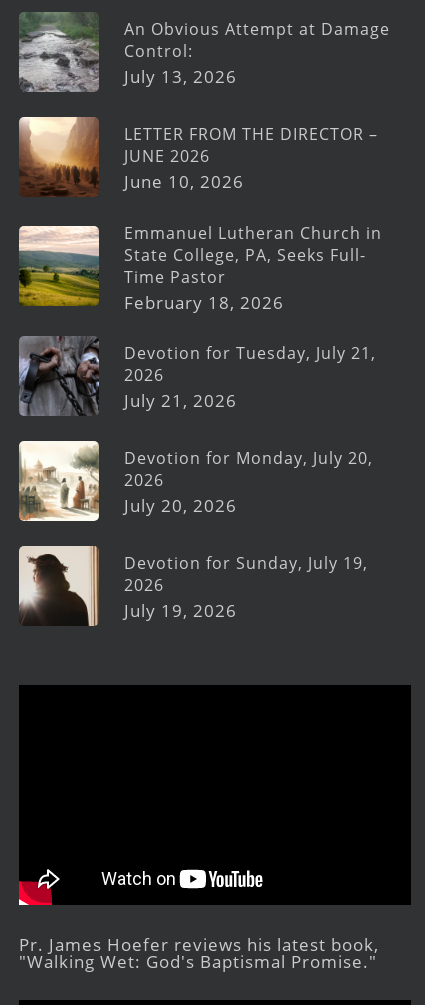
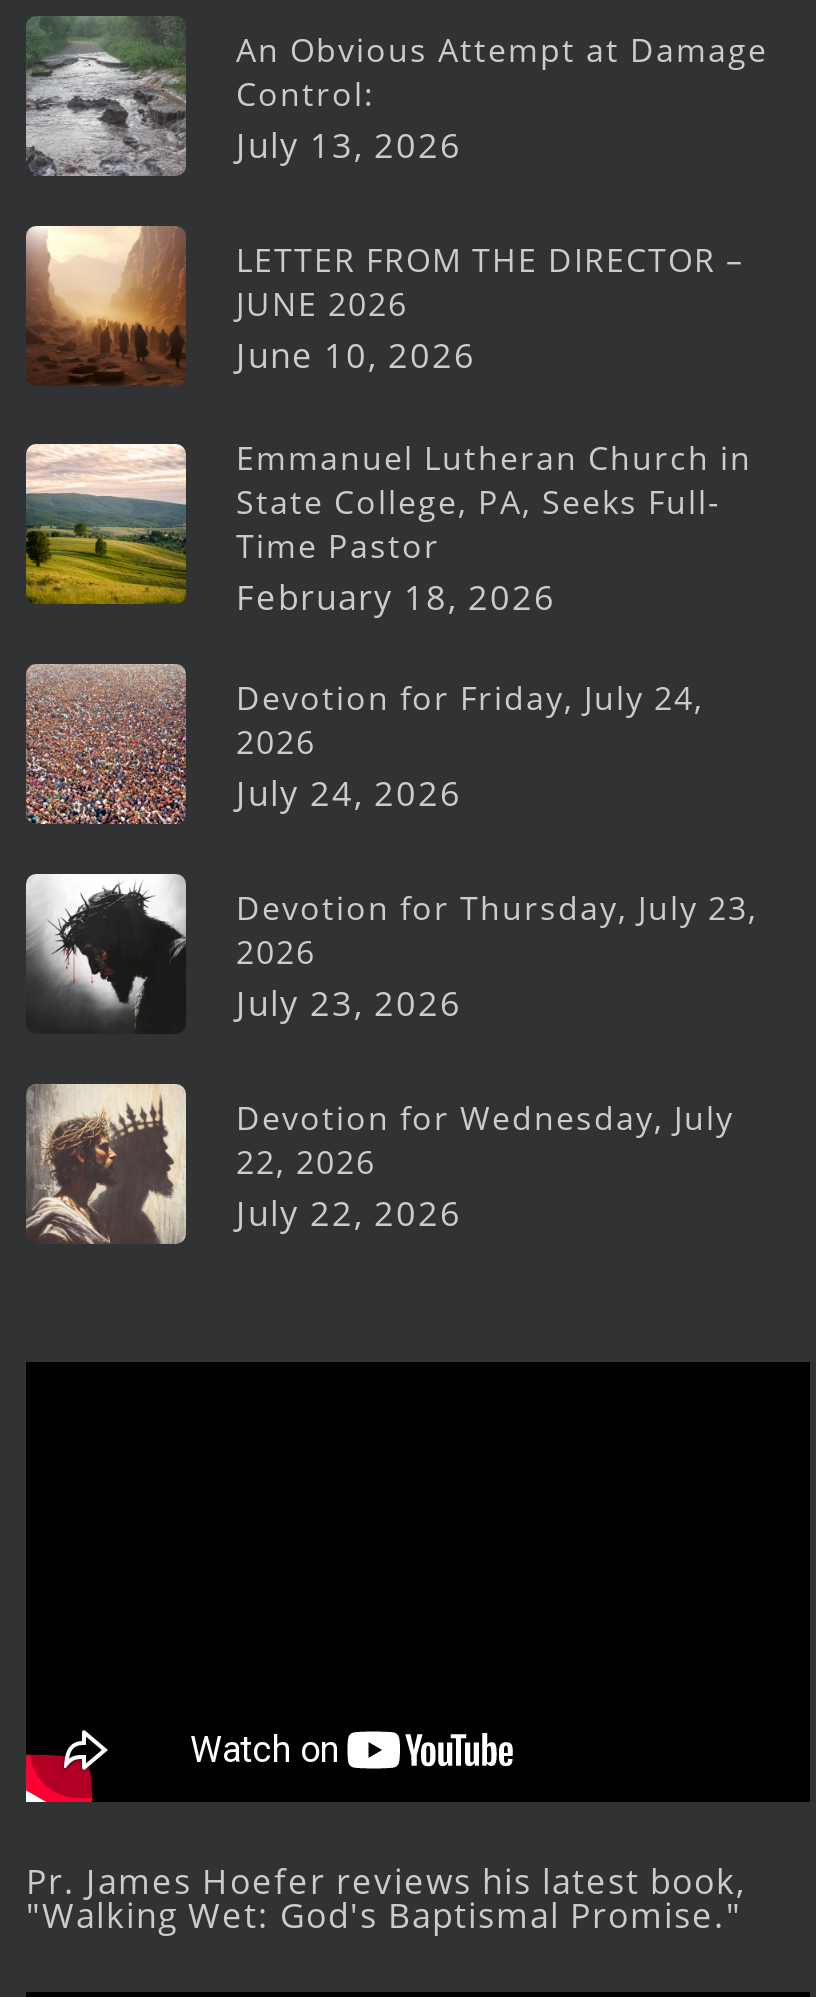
[19,336,376,416] [image] | Devotion for Tuesday, July 21, -> [26,662,704,826] [image] | Devotion for Friday, July 24,
[124,389,237,412] July 21, 2026 -> [236,771,462,817] July 24, 2026
[18,443,373,522] [image] | Devotion for Monday, July 20, -> [26,876,758,1034] [image] | Devotion for Thursday, July 23,
[124,494,237,517] July 20, 2026 -> [236,981,462,1027] July 23, 2026
[18,546,368,626] [image] | Devotion for Sunday, July 19, | 2026 | July 19, 2026 -> [26,1084,734,1246] [image] | Devotion for Wednesday, July | 22, 2026 | July 22, 2026

